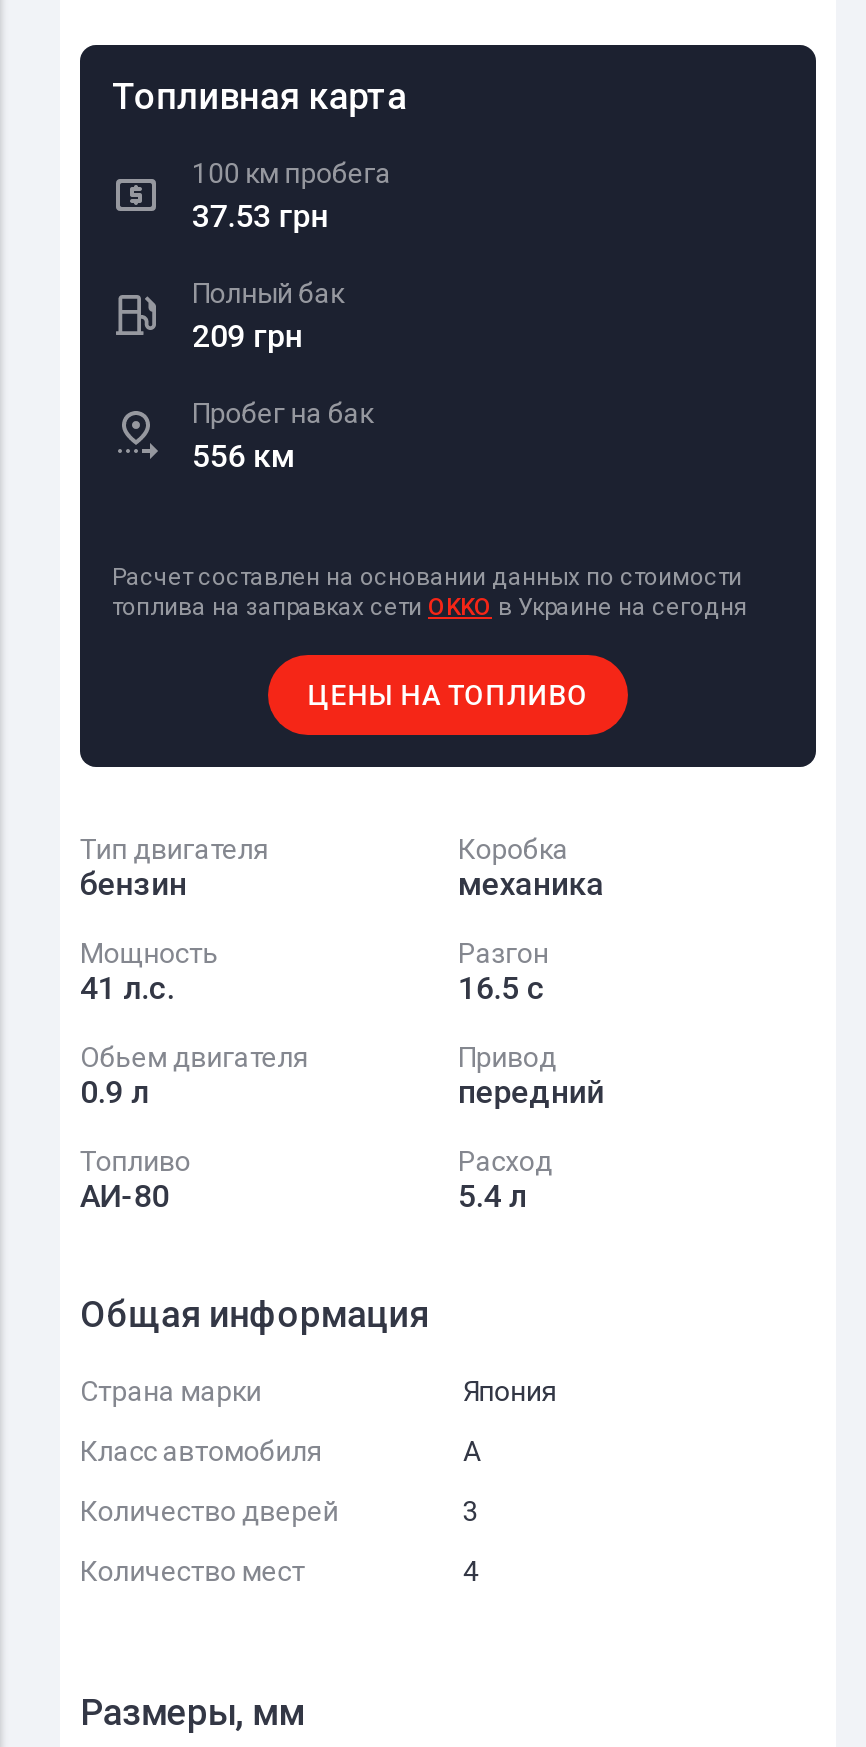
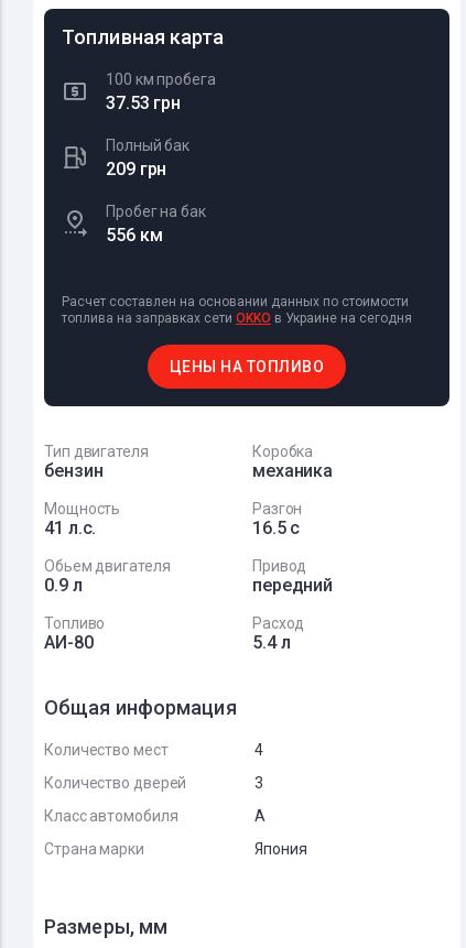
moved [80,1375,558,1527] -> [44,774,307,858]: Количество дверей | 3 | Класс автомобиля | A | Страна марки | Япония
moved [80,1555,479,1587] -> [44,741,264,759]: Количество мест | 4

